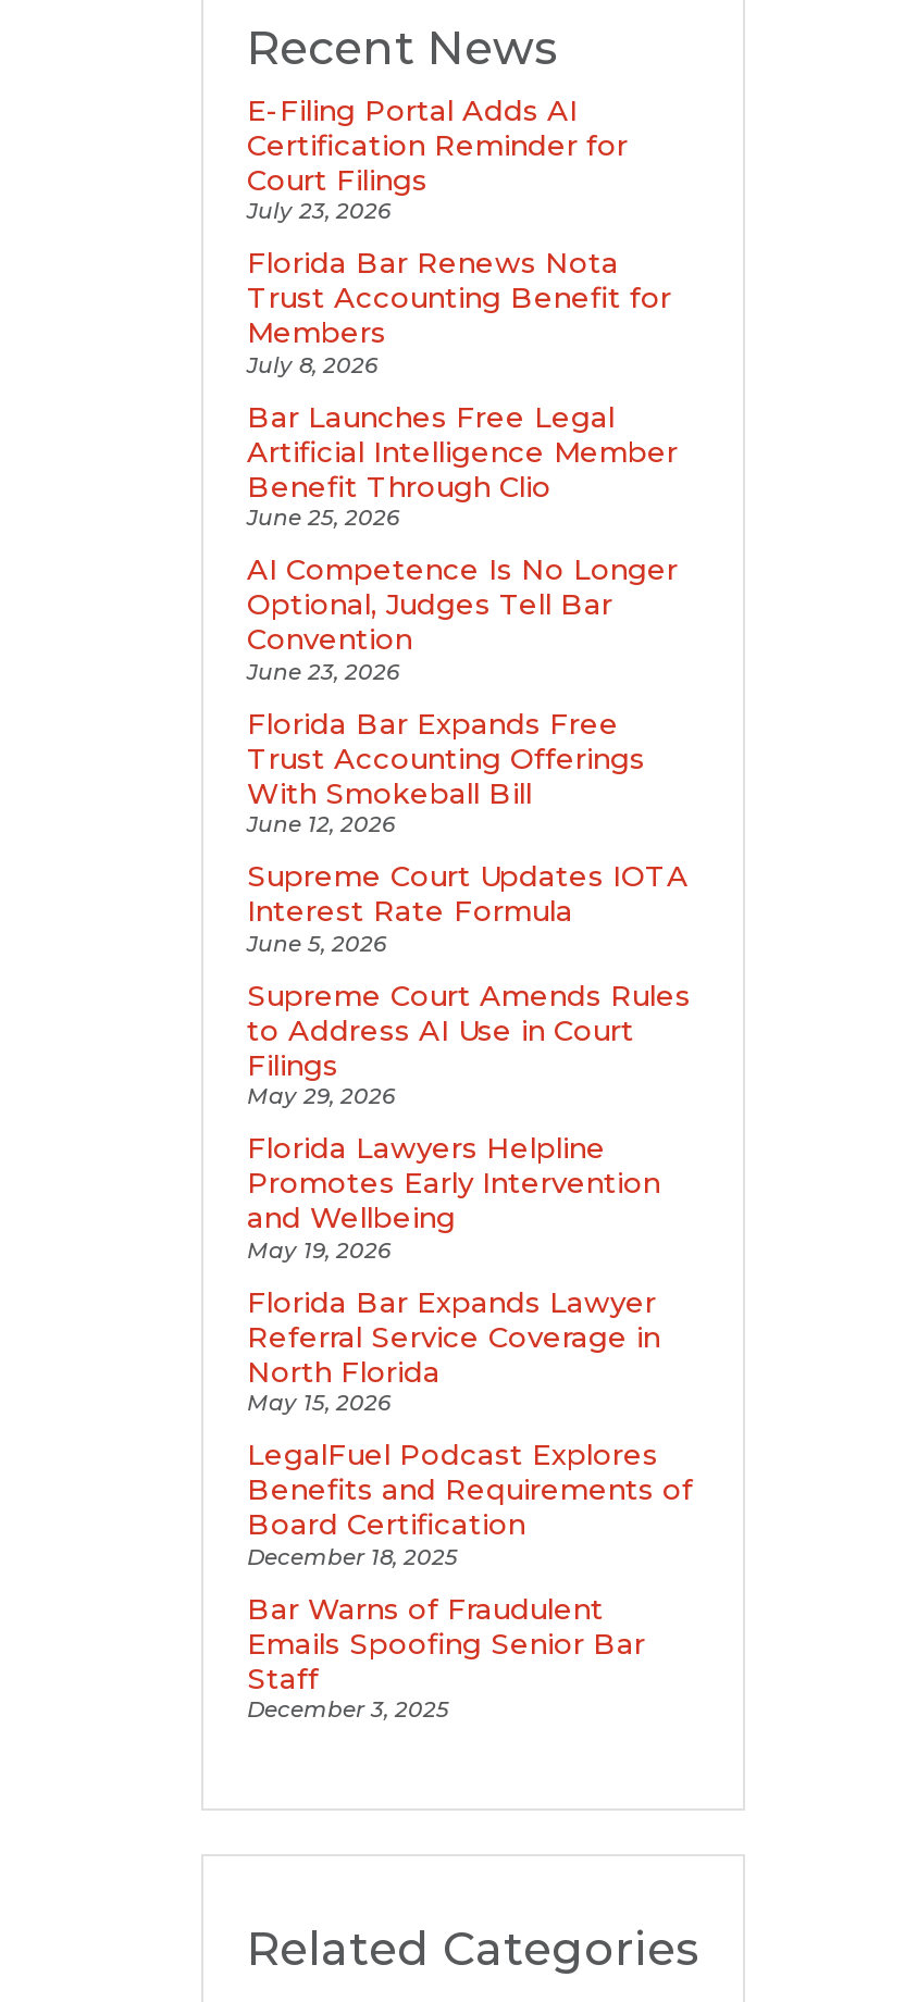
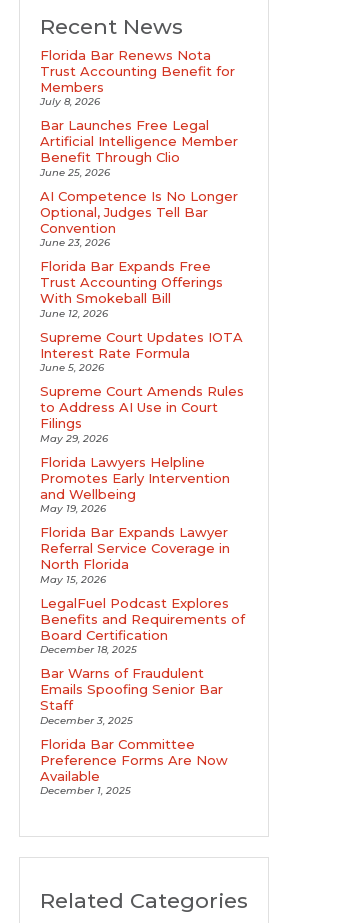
[247,92,628,226] E-Filing Portal Adds AI | Certification Reminder for | Court Filings | July 23, 2026 -> none
moved [247,246,693,1724] -> [40,47,245,727]: Florida Bar Renews Nota | Trust Accounting Benefit for | Members | ... | Staff | December 3, 2025
none -> [40,736,228,797] Florida Bar Committee | Preference Forms Are Now | Available | December 1, 2025

